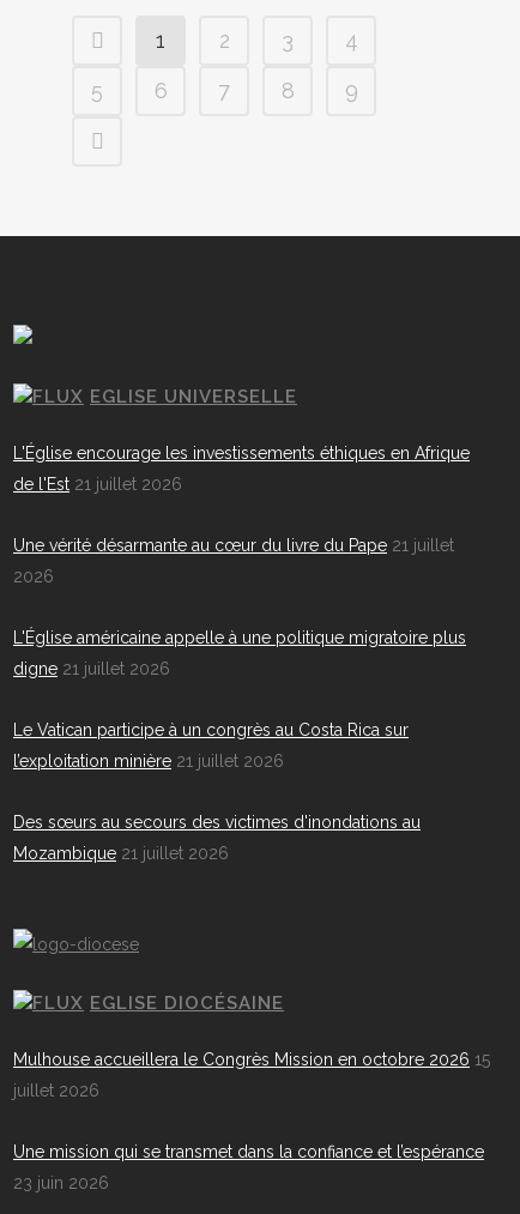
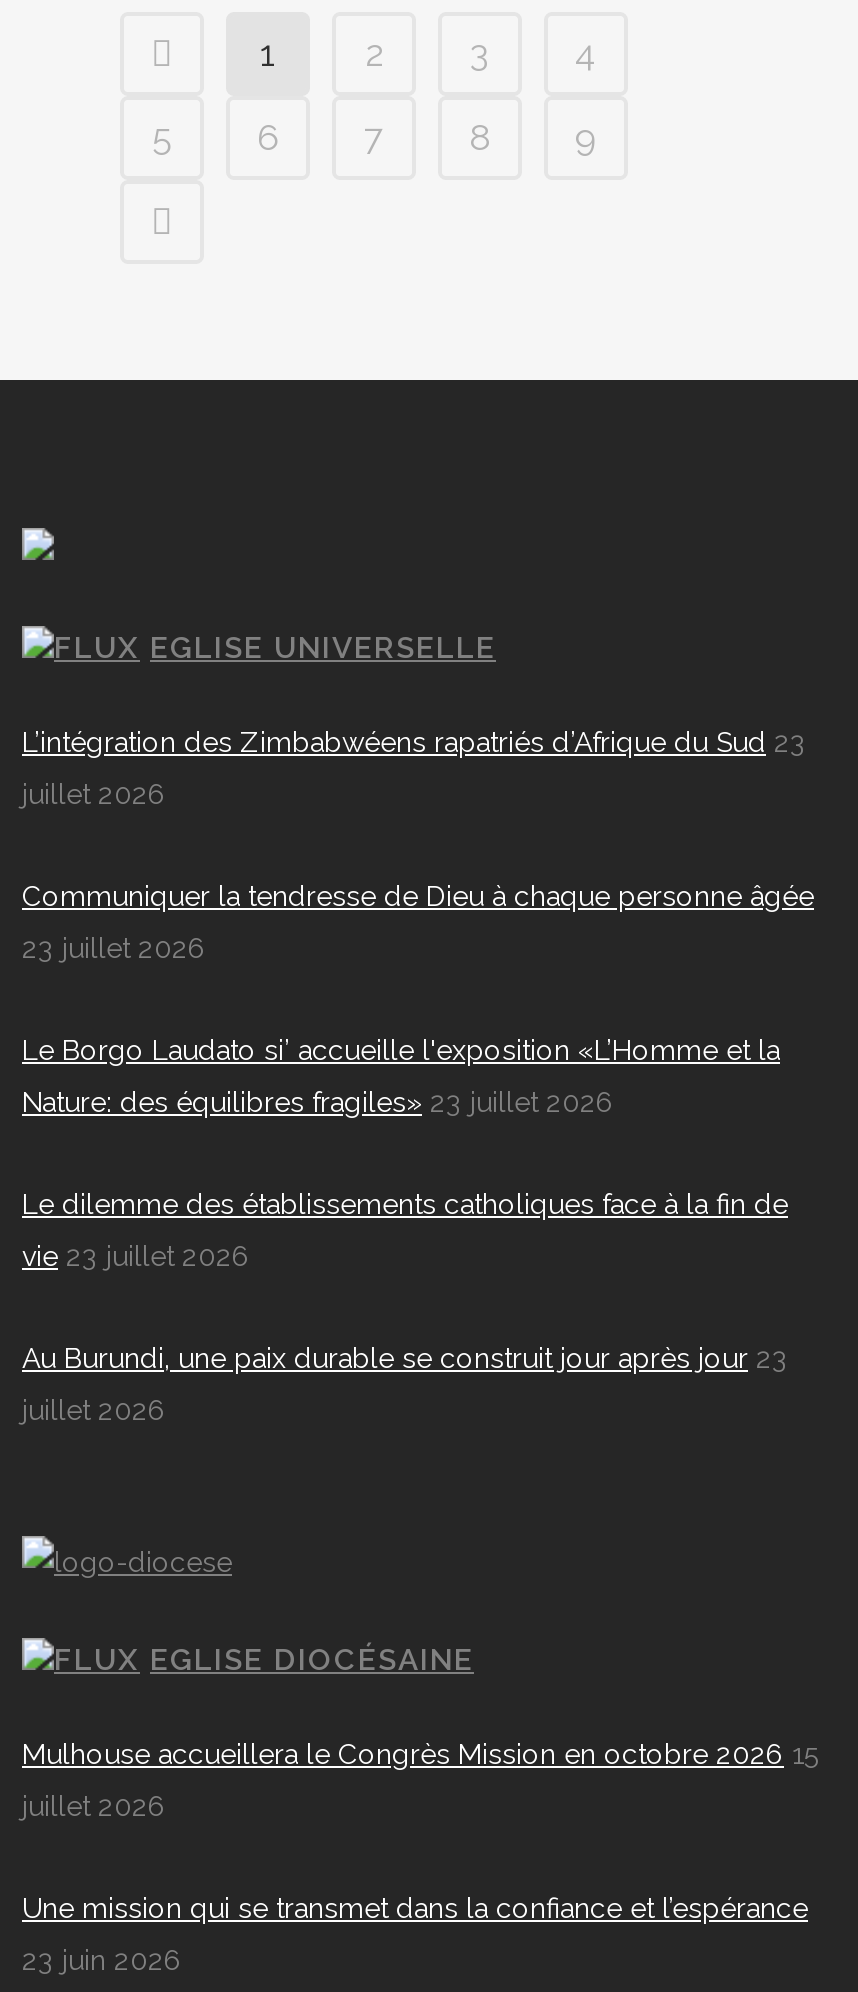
[13,443,470,463] L'Église encourage les investissements éthiques en Afrique -> [22,726,806,758] L’intégration des Zimbabwéens rapatriés d’Afrique du Sud 23
[13,475,182,494] de l'Est 21 juillet 2026 -> [22,778,166,810] juillet 2026
[13,536,454,555] Une vérité désarmante au cœur du livre du Pape 21 juillet -> [22,880,814,912] Communiquer la tendresse de Dieu à chaque personne âgée
[13,567,54,586] 2026 -> [22,932,206,964] 23 juillet 2026
[13,628,466,647] L'Église américaine appelle à une politique migratoire plus -> [22,1034,780,1066] Le Borgo Laudato si’ accueille l'exposition «L’Homme et la
[13,659,170,678] digne 21 juillet 2026 -> [22,1086,614,1118] Nature: des équilibres fragiles» 23 juillet 2026
[13,720,409,739] Le Vatican participe à un congrès au Costa Rica sur -> [22,1188,788,1220] Le dilemme des établissements catholiques face à la fin de
[13,751,284,771] l’exploitation minière 21 juillet 2026 -> [22,1240,250,1272] vie 23 juillet 2026
[13,813,421,832] Des sœurs au secours des victimes d'inondations au -> [22,1342,788,1374] Au Burundi, une paix durable se construit jour après jour 23
[13,844,229,863] Mozambique 21 juillet 2026 -> [22,1394,166,1426] juillet 2026

